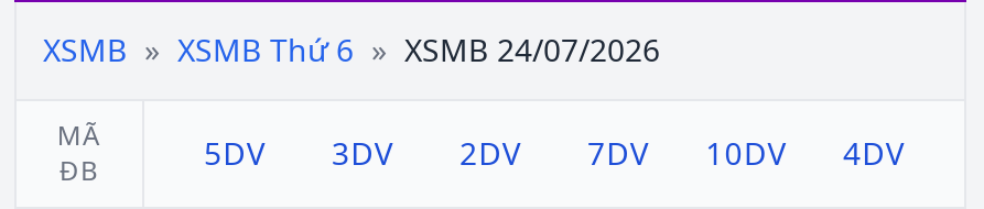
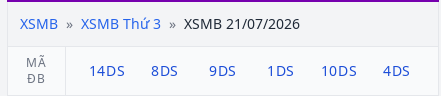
[177,28,354,70] XSMB Thứ 6 -> [81,14,161,33] XSMB Thứ 3
[404,28,660,70] XSMB 24/07/2026 -> [184,14,300,33] XSMB 21/07/2026
[204,132,905,173] 5DV | 3DV | 2DV | 7DV | 10DV | 4DV -> [89,61,411,80] 14DS | 8DS | 9DS | 1DS | 10DS | 4DS

